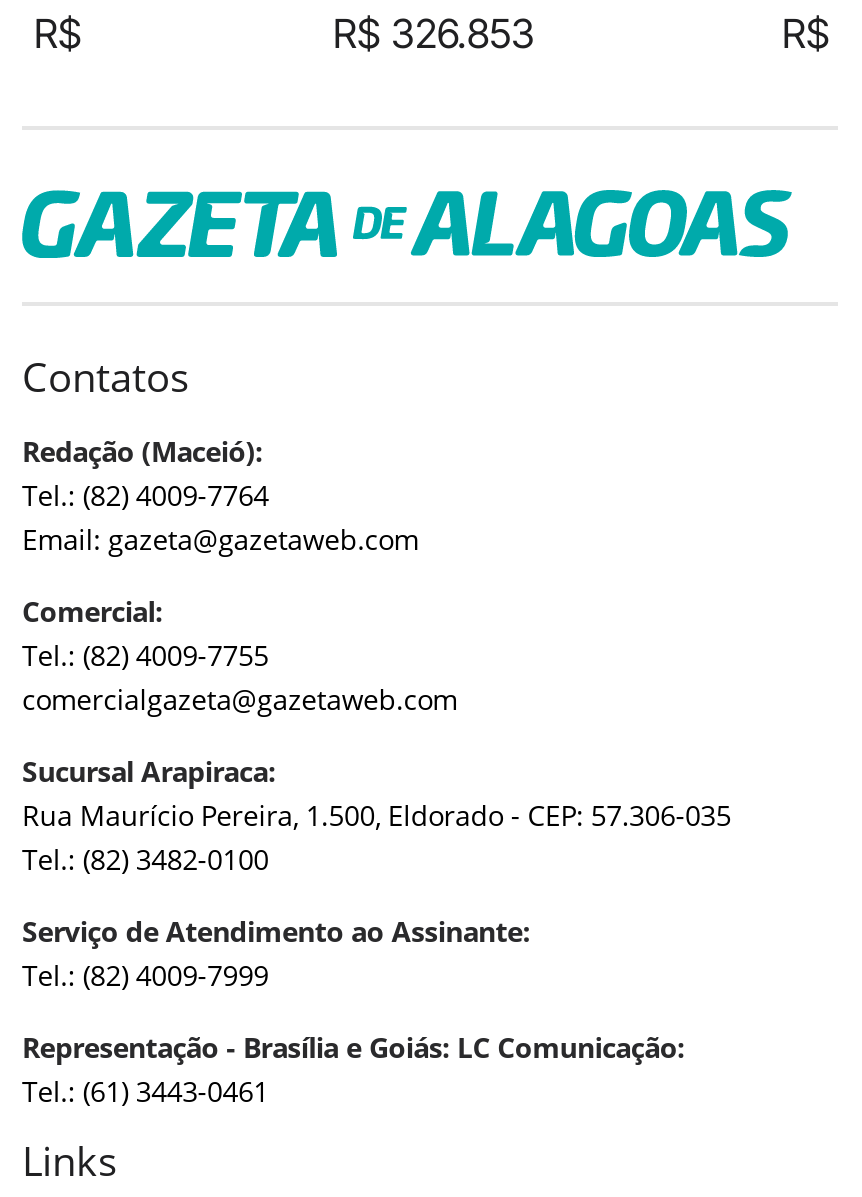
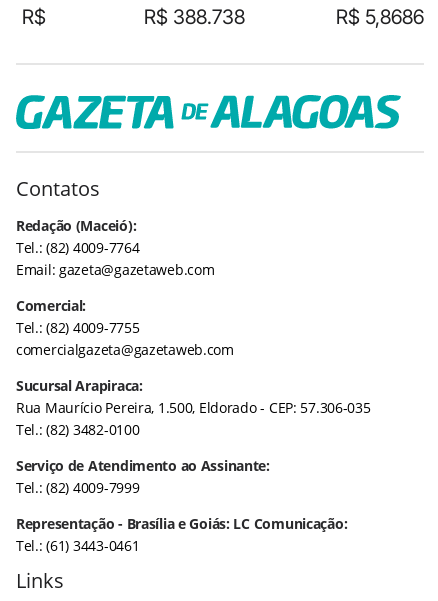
[333,10,535,58] R$ 326.853 -> [143,5,244,29] R$ 388.738
[782,10,830,58] R$ -> [336,5,424,29] R$ 5,8686

